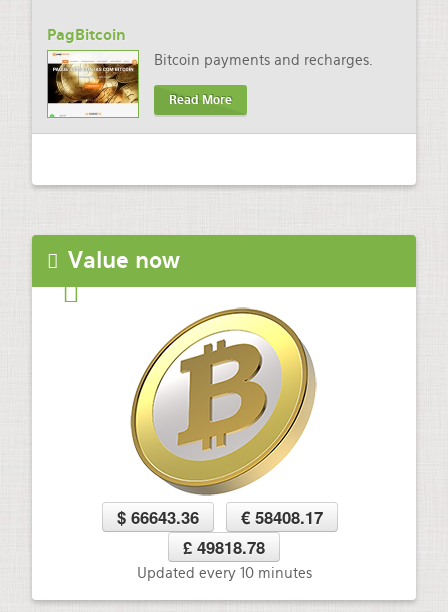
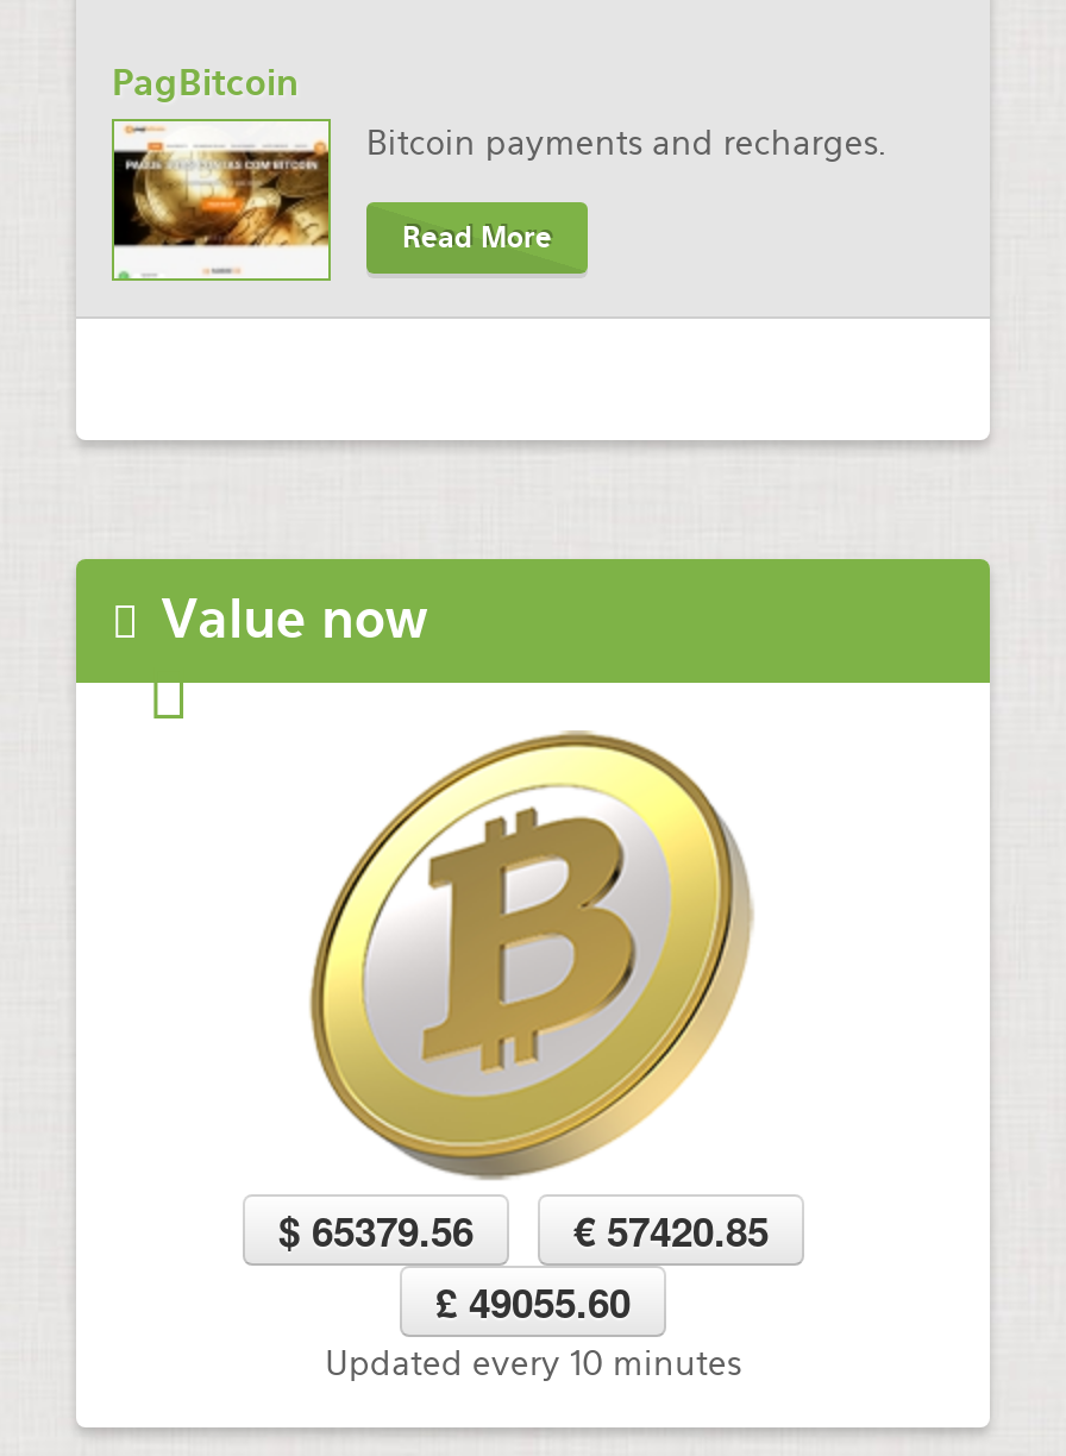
[117,505,199,529] $ 66643.36 -> [278,1202,474,1259] $ 65379.56
[241,505,323,529] € 58408.17 -> [573,1202,769,1259] € 57420.85
[183,535,265,559] £ 49818.78 -> [435,1274,631,1331] £ 49055.60

